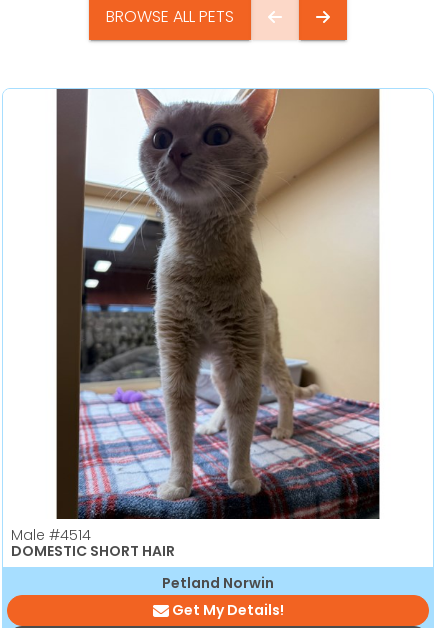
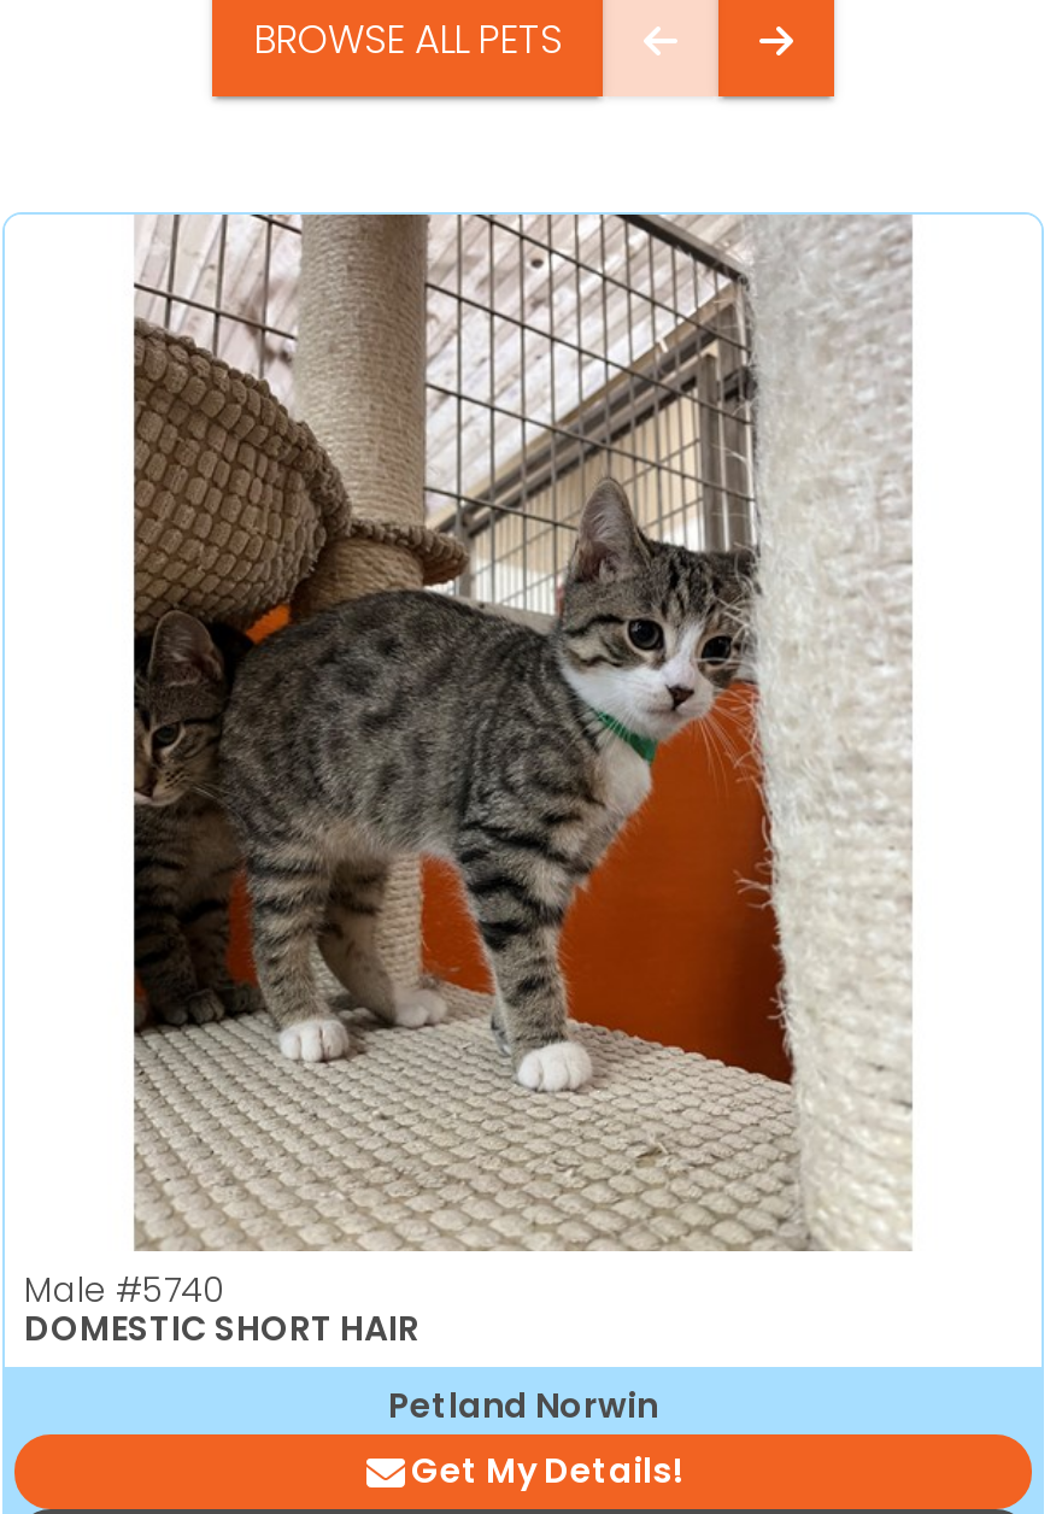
[11,88,380,545] [image] | Male #4514 -> [24,212,911,1314] [image] | Male #5740

